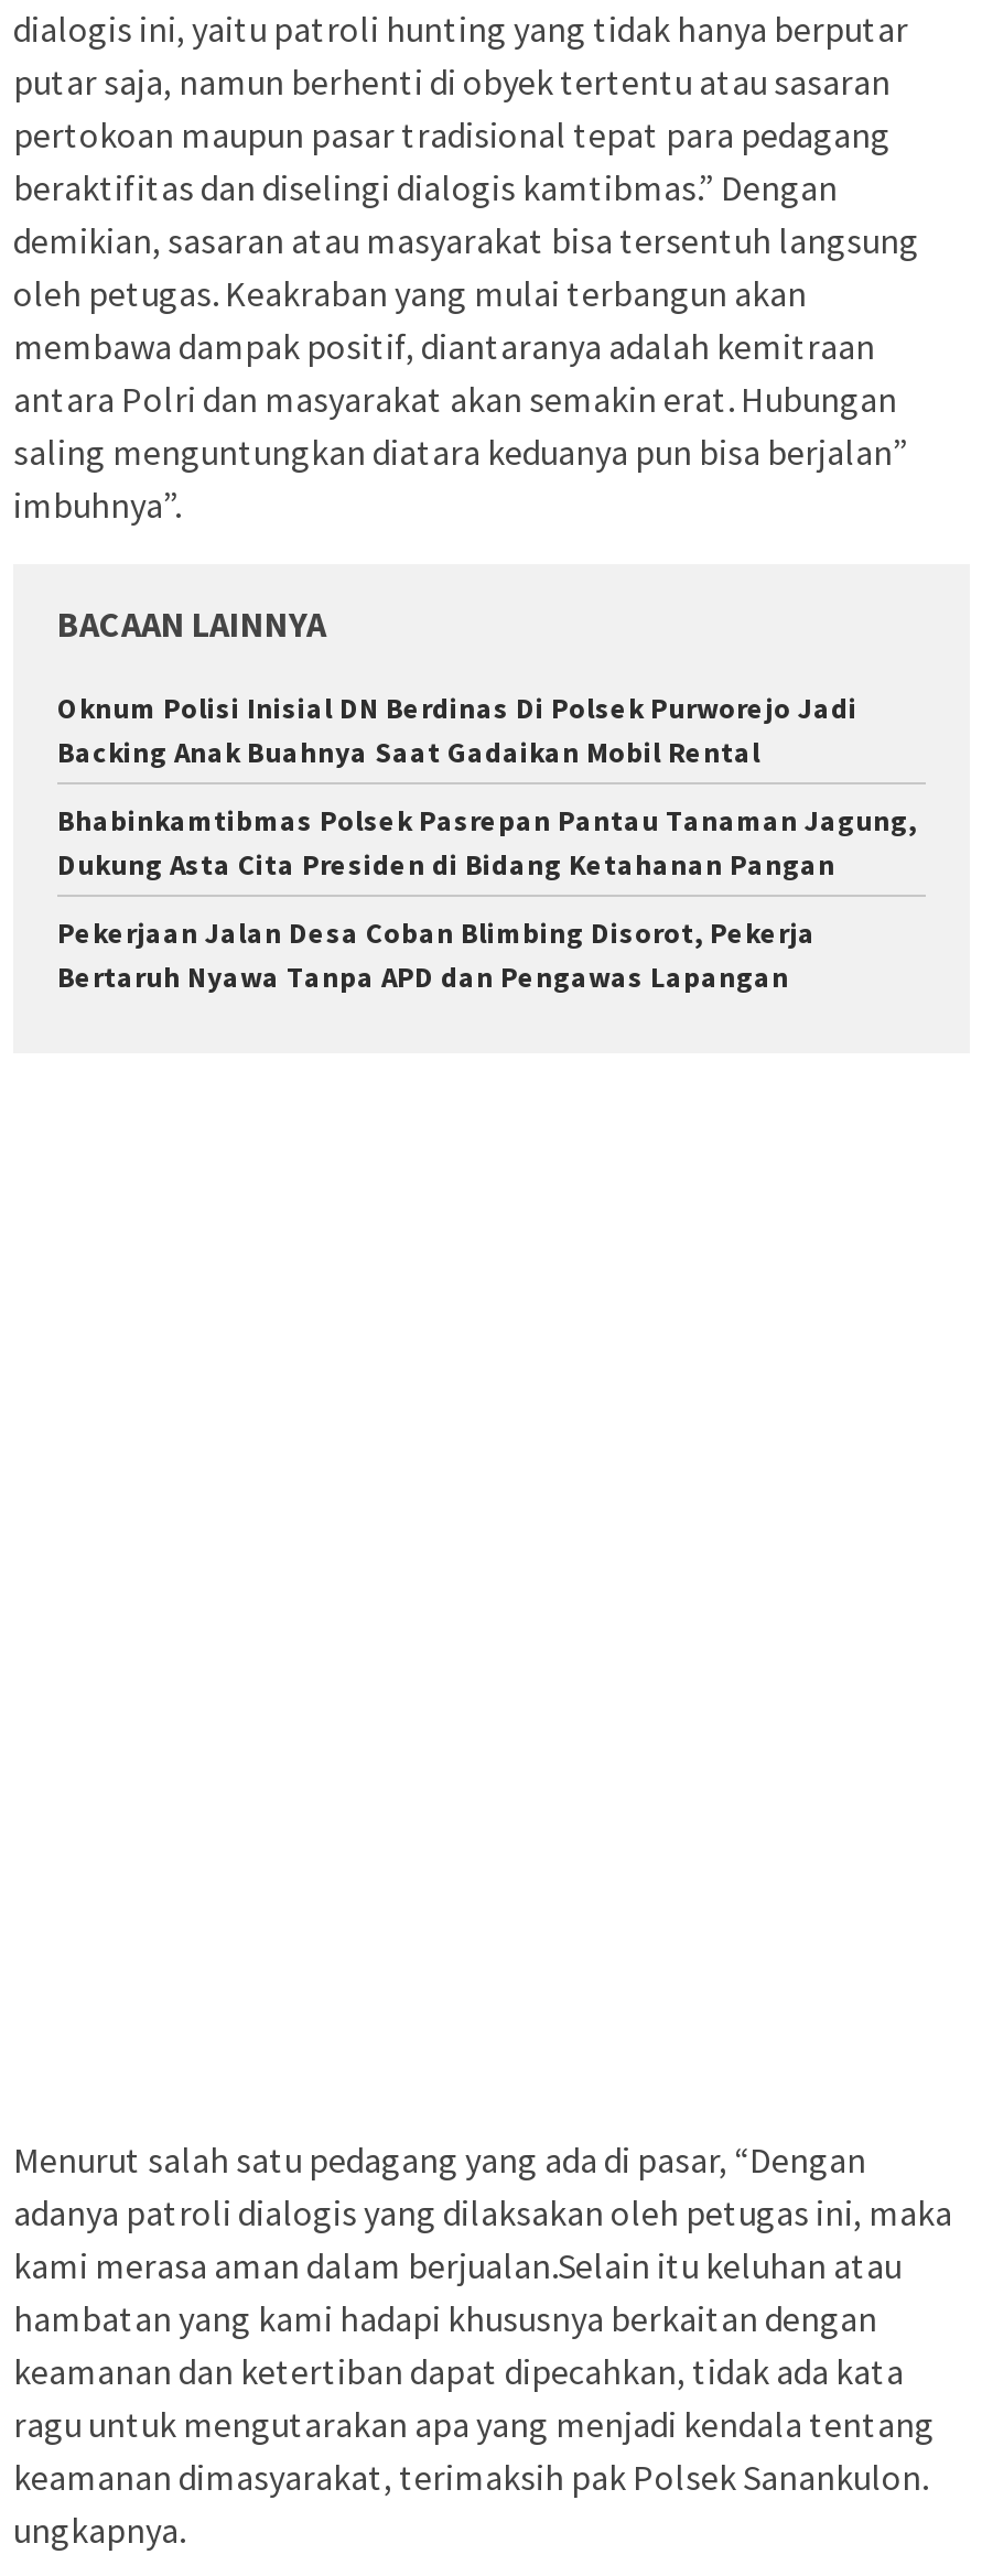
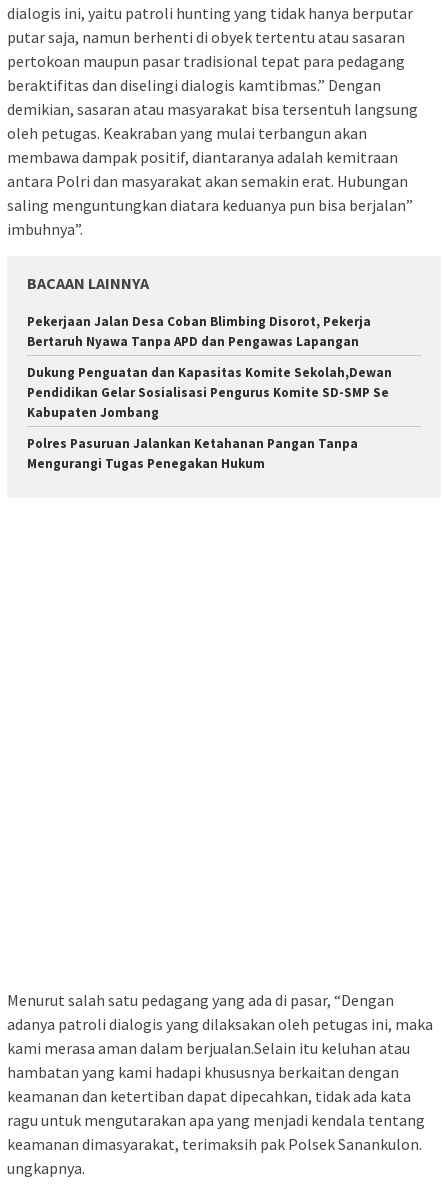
[57,690,917,883] Oknum Polisi Inisial DN Berdinas Di Polsek Purworejo Jadi | Backing Anak Buahnya Saat Gadaikan Mobil Rental | Bhabinkamtibmas Polsek Pasrepan Pantau Tanaman Jagung, | Dukung Asta Cita Presiden di Bidang Ketahanan Pangan -> none
moved [57,914,816,996] -> [27,313,371,350]: Pekerjaan Jalan Desa Coban Blimbing Disorot, Pekerja | Bertaruh Nyawa Tanpa APD dan Pengawas Lapangan
none -> [27,364,392,472] Dukung Penguatan dan Kapasitas Komite Sekolah,Dewan | Pendidikan Gelar Sosialisasi Pengurus Komite SD-SMP Se | Kabupaten Jombang | Polres Pasuruan Jalankan Ketahanan Pangan Tanpa | Mengurangi Tugas Penegakan Hukum

